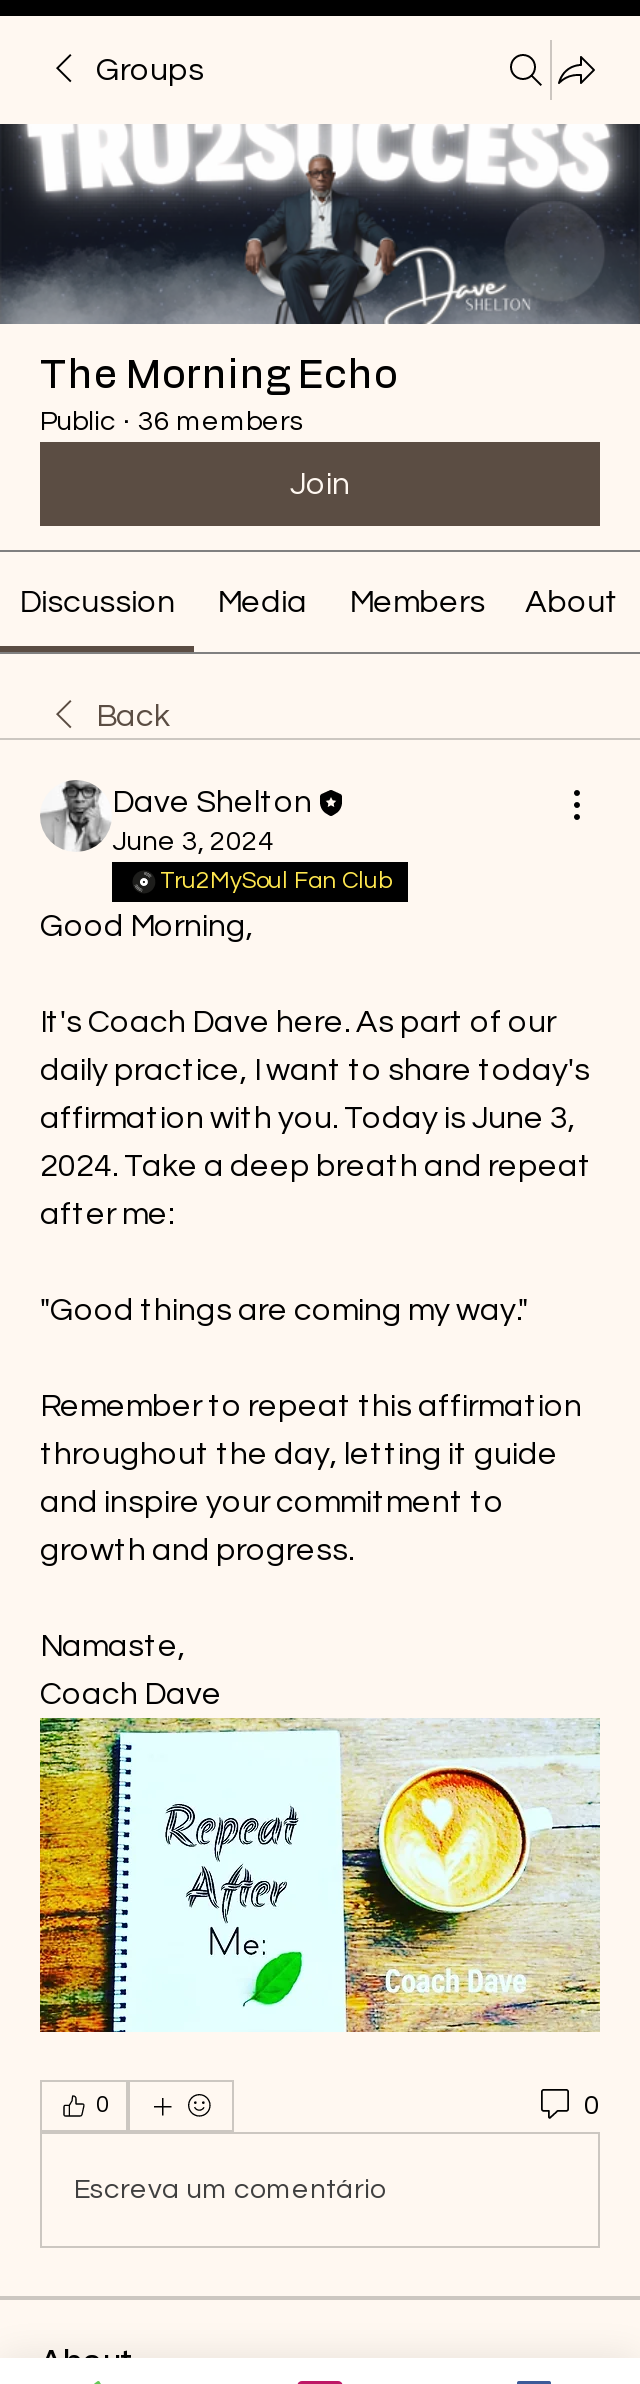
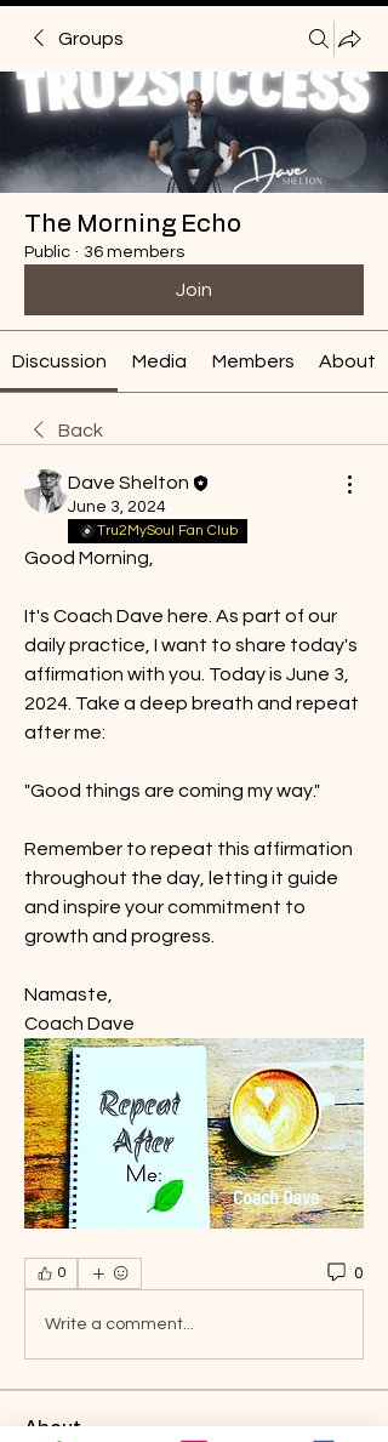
[74,2176,386,2204] Escreva um comentário -> [45,1316,194,1333] Write a comment...

